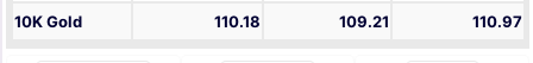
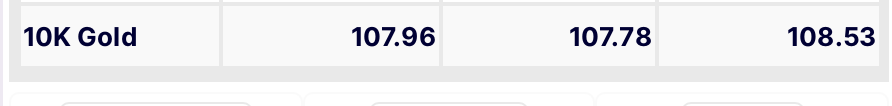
[214,12,261,31] 110.18 -> [351,21,437,53] 107.96
[339,12,389,31] 109.21 -> [569,21,653,53] 107.78
[472,12,522,31] 110.97 -> [787,21,877,53] 108.53

